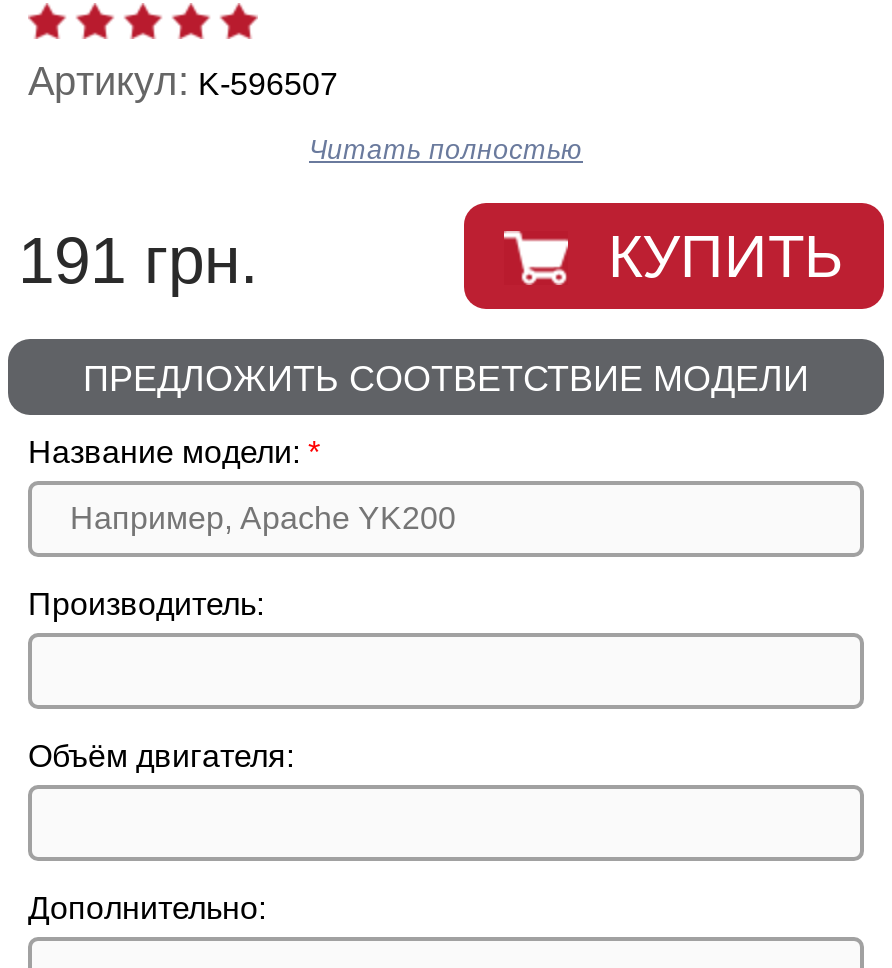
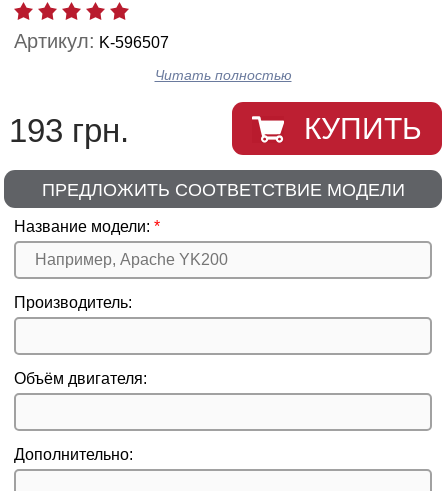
[18,223,258,297] 191 грн. -> [9,112,129,149] 193 грн.

